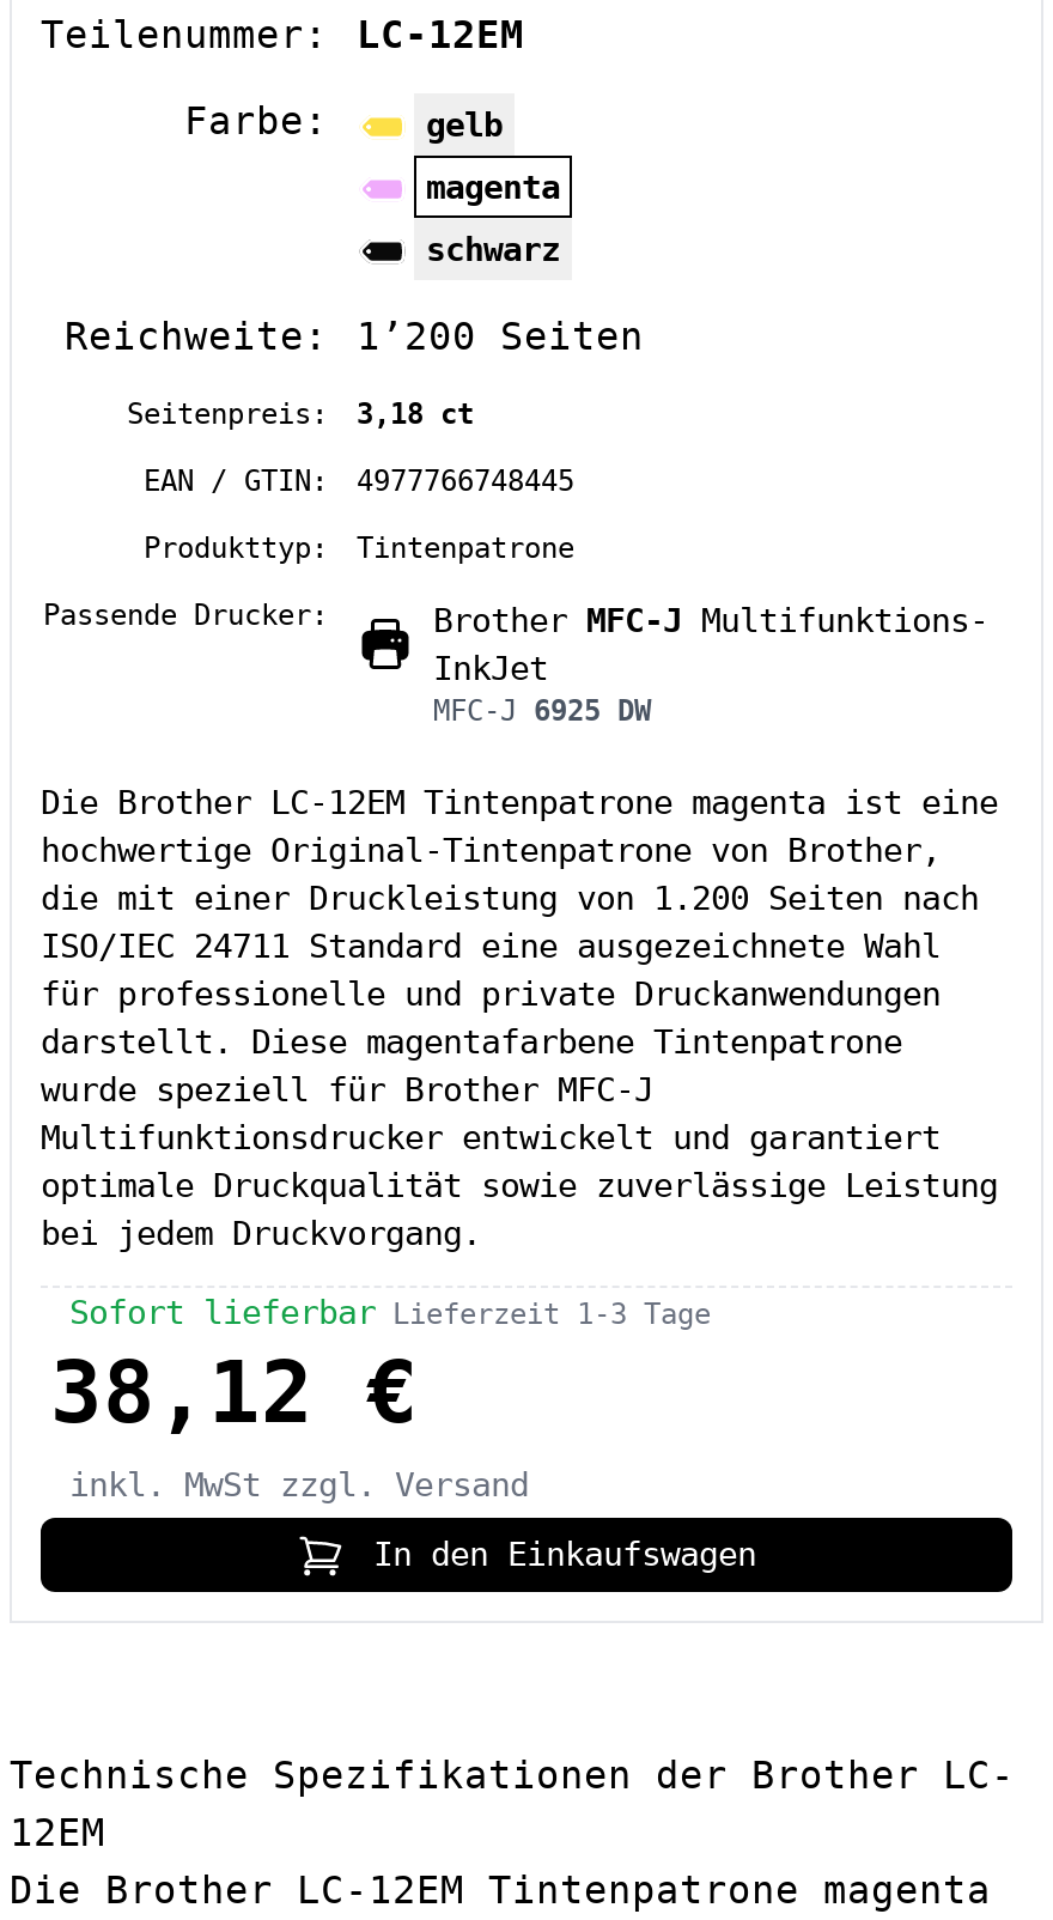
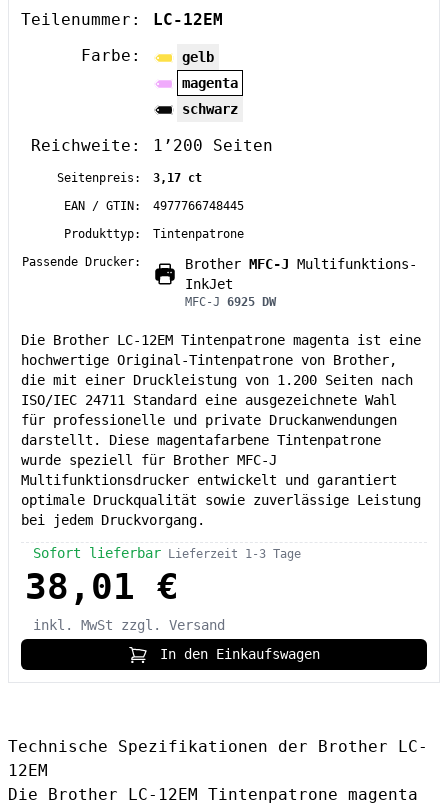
[127,397,474,430] Seitenpreis: 3,18 ct -> [57,171,202,185] Seitenpreis: 3,17 ct
[50,1342,419,1440] 38,12 € -> [25,566,179,607] 38,01 €

